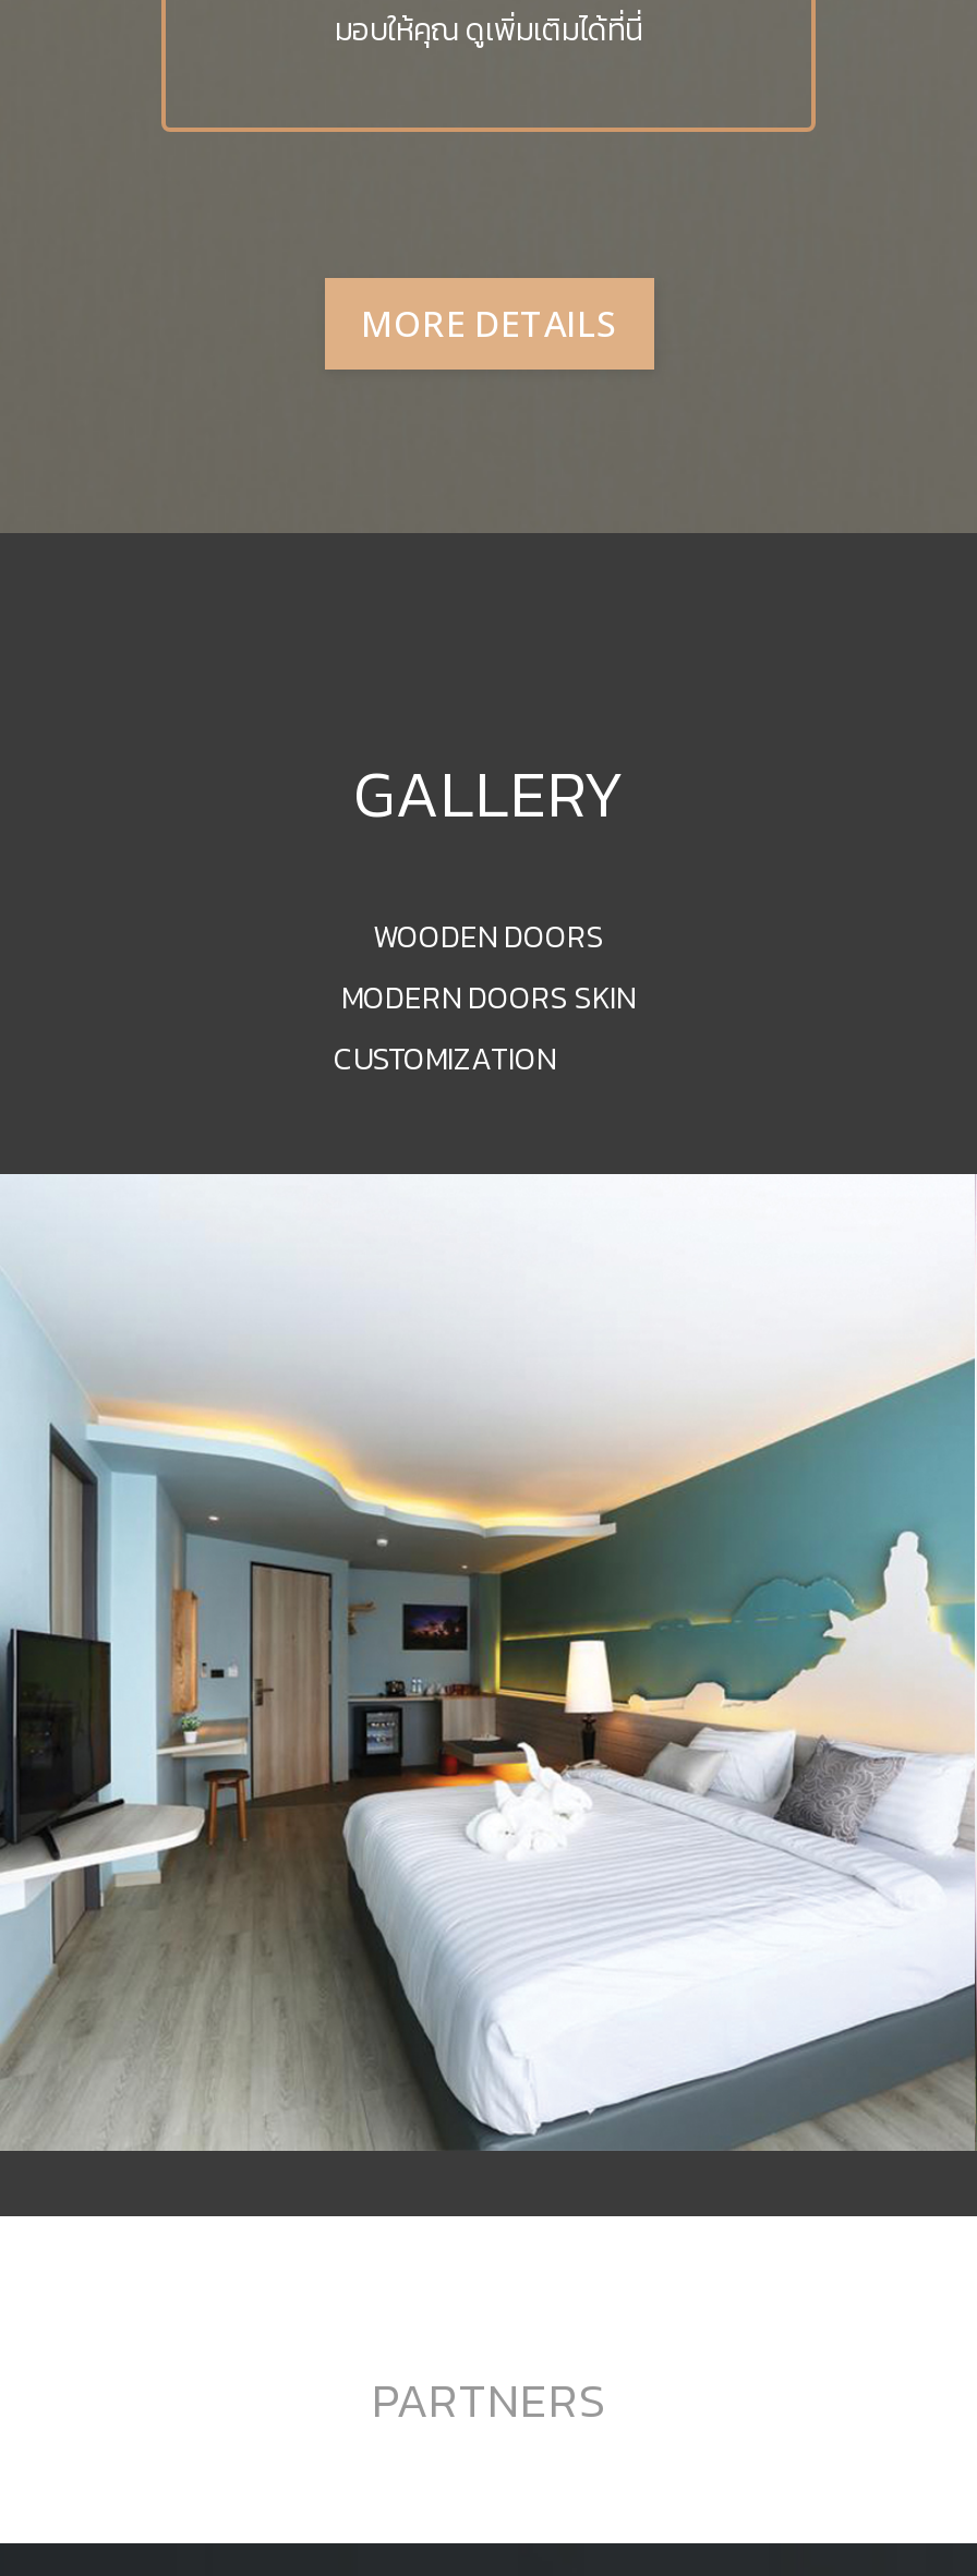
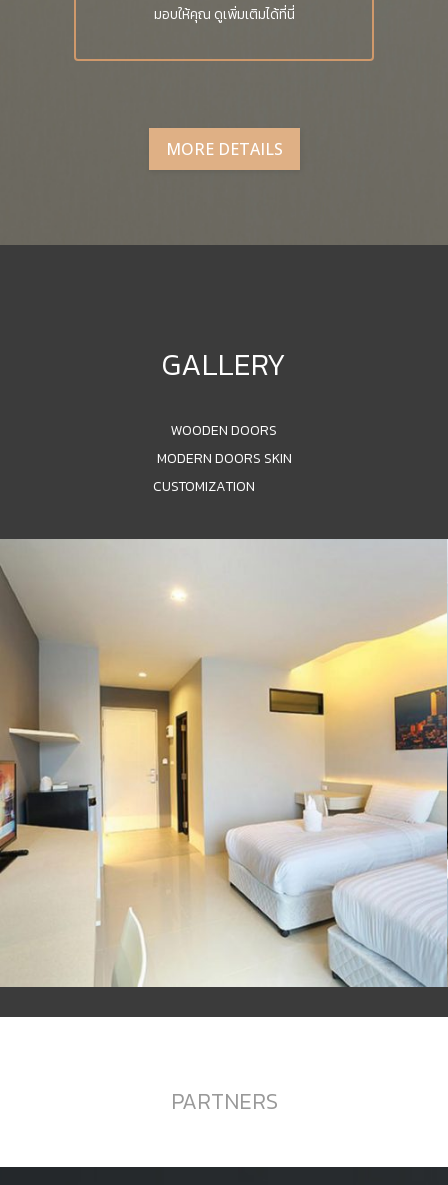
[7,1174,970,2151] [image] -> [3,539,445,988] [image]

